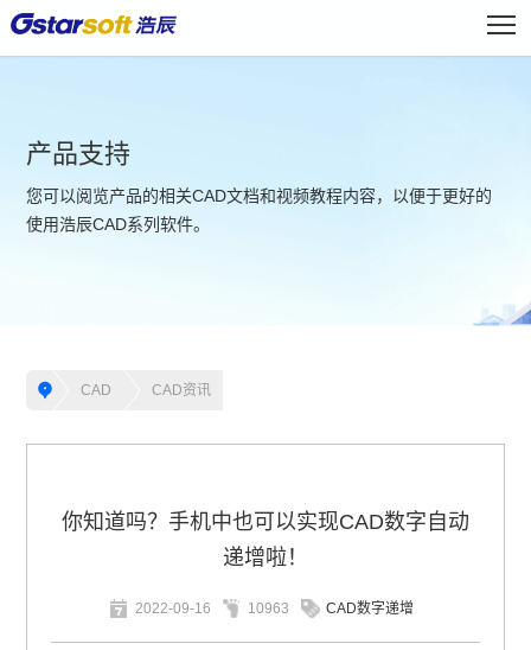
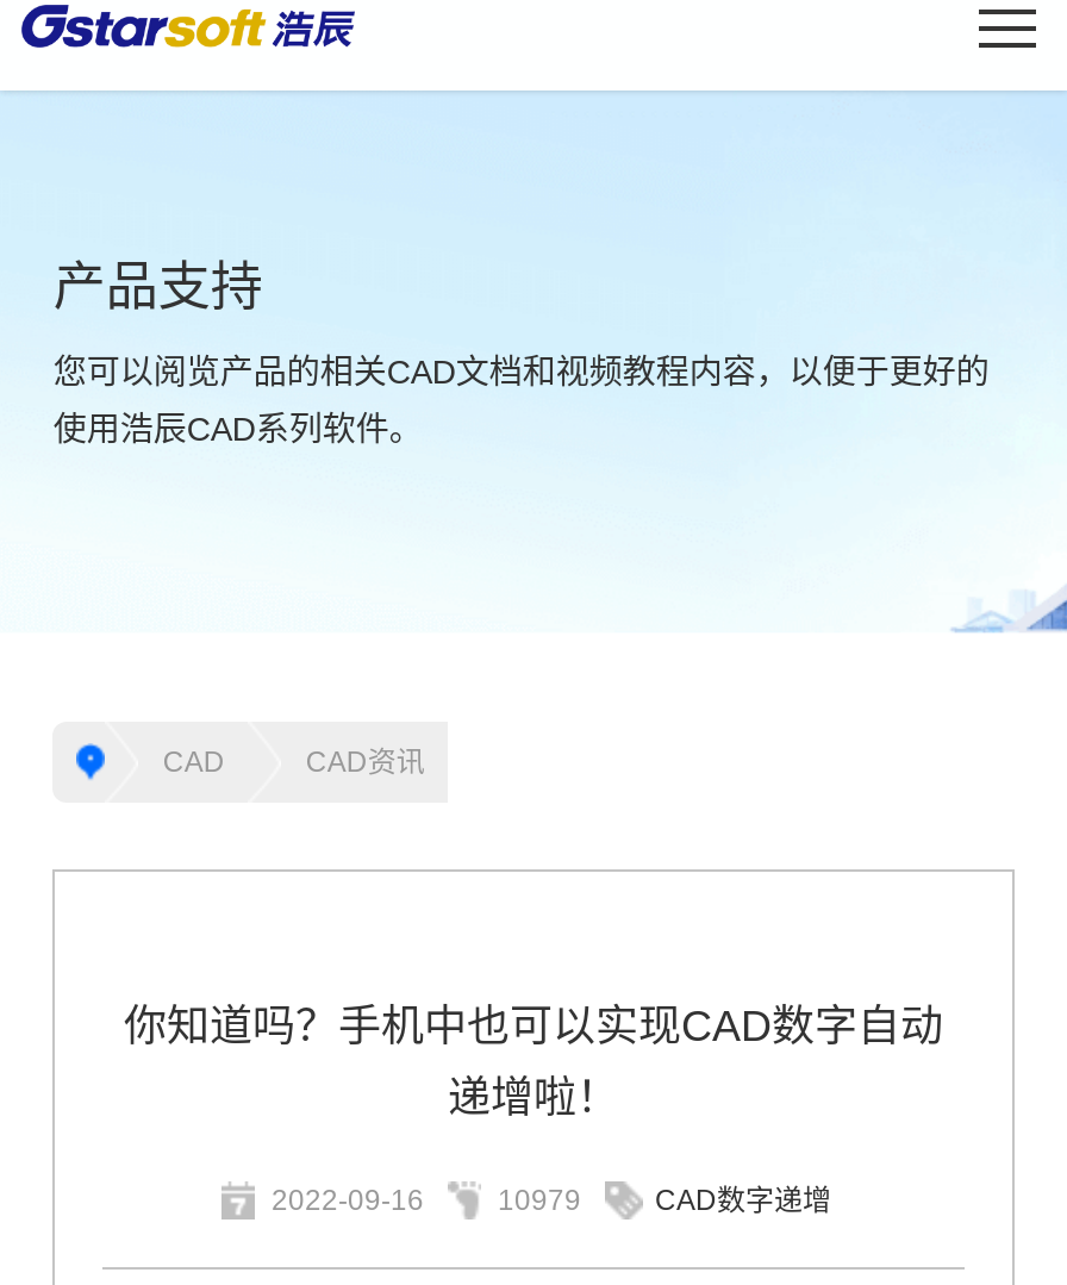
[248,600,289,617] 10963 -> [498,1184,581,1217] 10979

